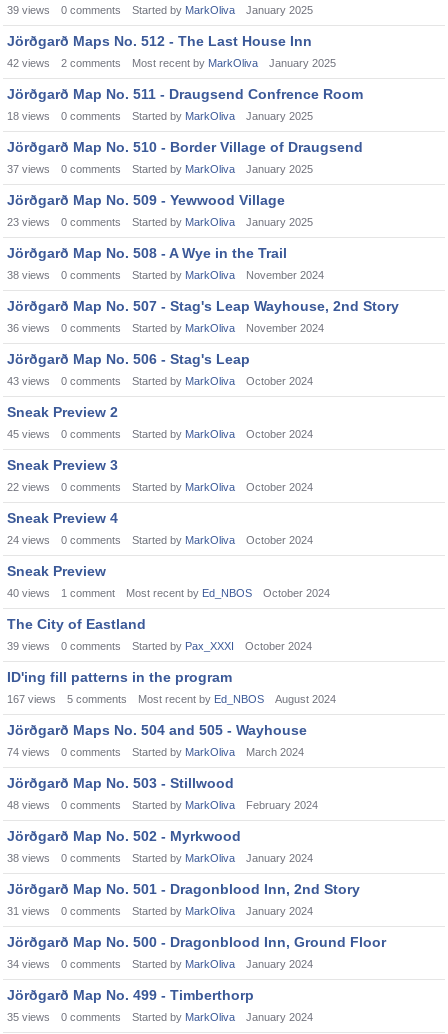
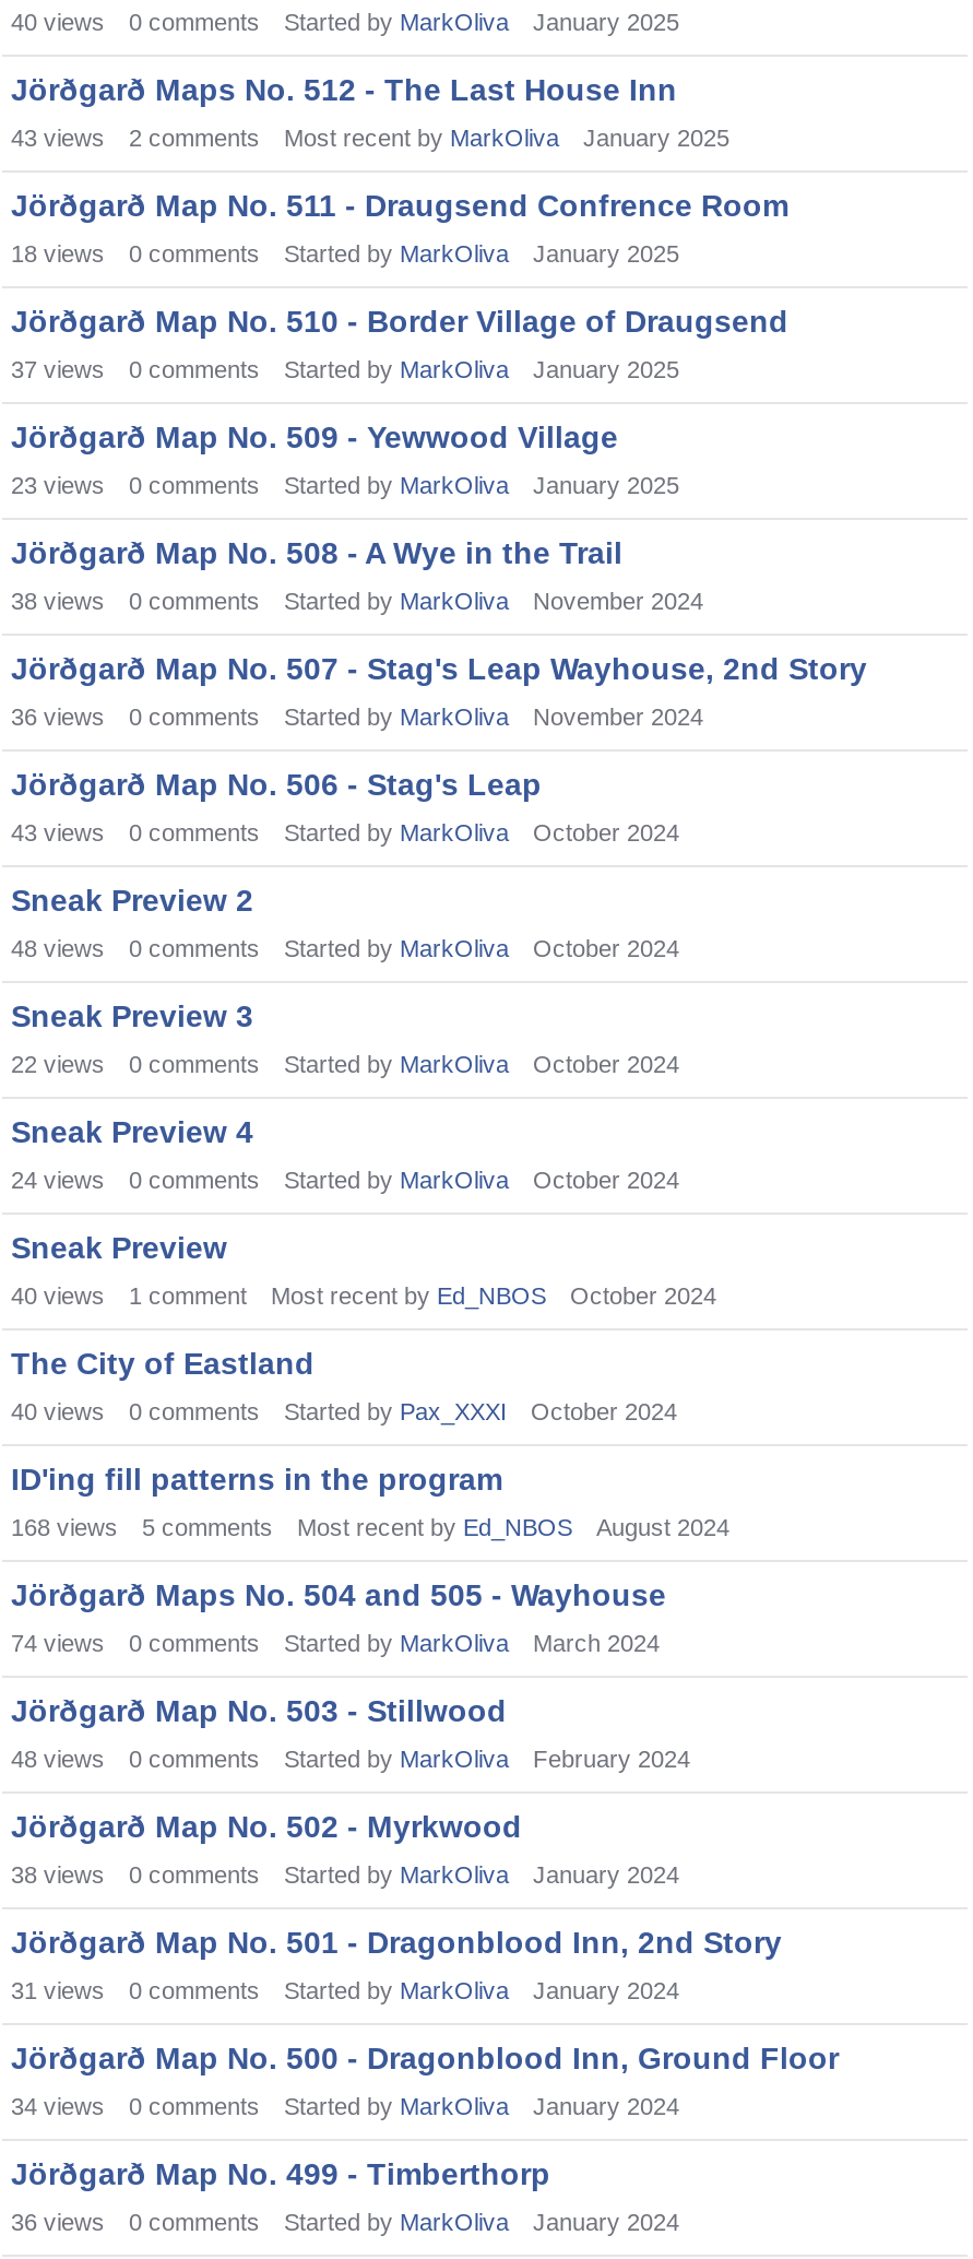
[7,4,313,16] 39 views 0 comments Started by MarkOliva January 2025 -> [11,9,679,35] 40 views 0 comments Started by MarkOliva January 2025
[7,57,336,69] 42 views 2 comments Most recent by MarkOliva January 2025 -> [11,125,729,151] 43 views 2 comments Most recent by MarkOliva January 2025
[7,428,313,440] 45 views 0 comments Started by MarkOliva October 2024 -> [11,935,679,961] 48 views 0 comments Started by MarkOliva October 2024
[7,640,312,652] 39 views 0 comments Started by Pax_XXXI October 2024 -> [11,1398,677,1424] 40 views 0 comments Started by Pax_XXXI October 2024
[7,693,336,705] 167 views 5 comments Most recent by Ed_NBOS August 2024 -> [11,1514,729,1540] 168 views 5 comments Most recent by Ed_NBOS August 2024
[7,1011,313,1023] 35 views 0 comments Started by MarkOliva January 2024 -> [11,2209,679,2235] 36 views 0 comments Started by MarkOliva January 2024

